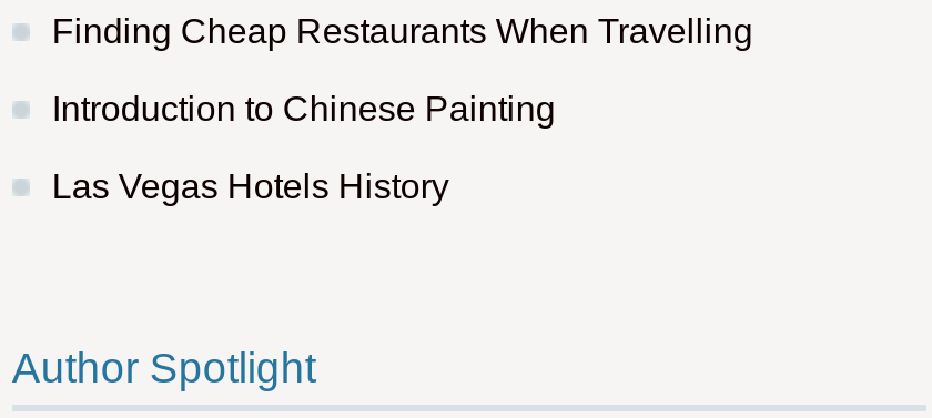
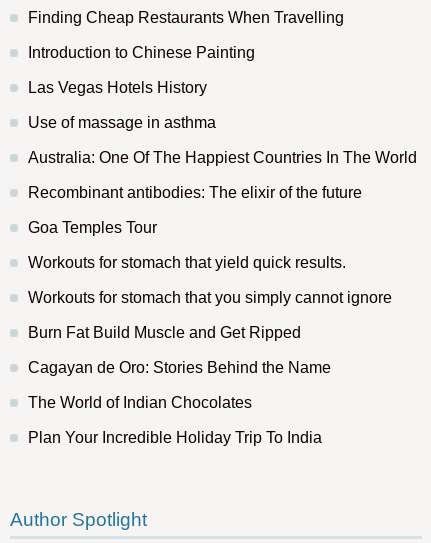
none -> [28,114,417,446] Use of massage in asthma | Australia: One Of The Happiest Countries In The World | Recombinant antibodies: The elixir of the future | Goa Temples Tour | Workouts for stomach that yield quick results. | Workouts for stomach that you simply cannot ignore | Burn Fat Build Muscle and Get Ripped | Cagayan de Oro: Stories Behind the Name | The World of Indian Chocolates | Plan Your Incredible Holiday Trip To India

